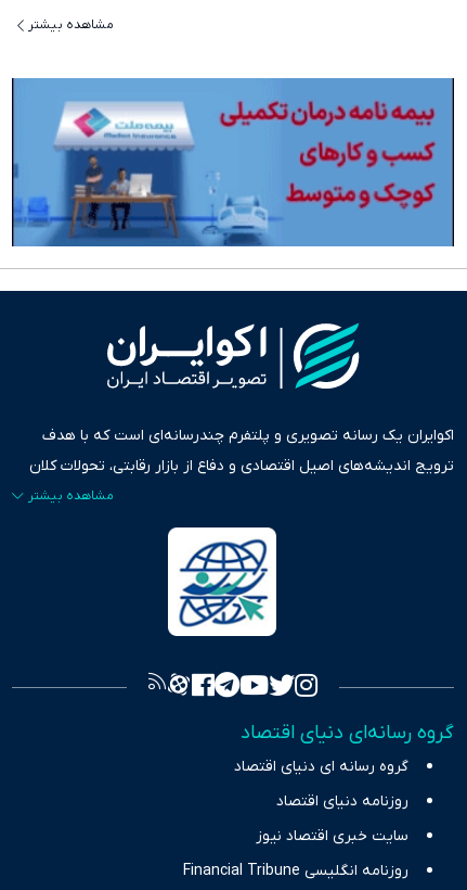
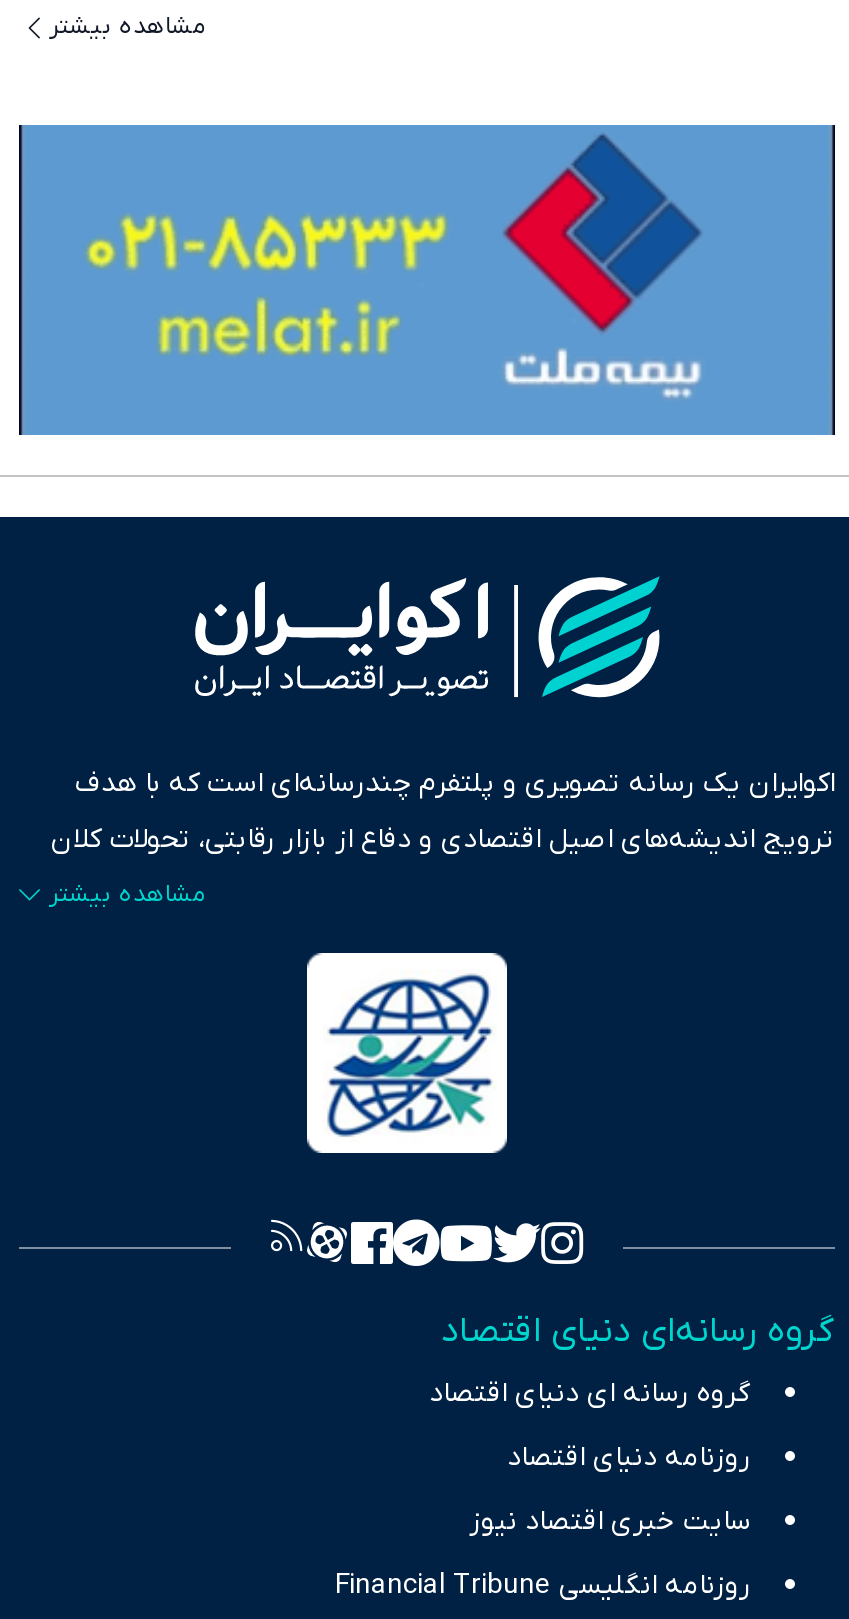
[14,85,436,246] [image] -> [51,135,799,435] [image]

